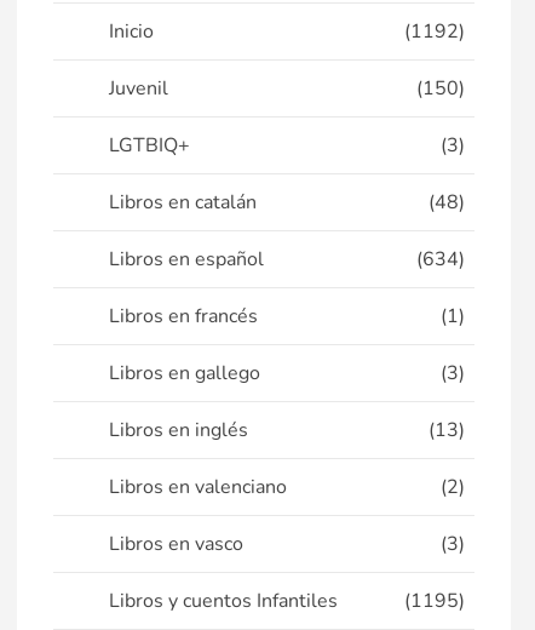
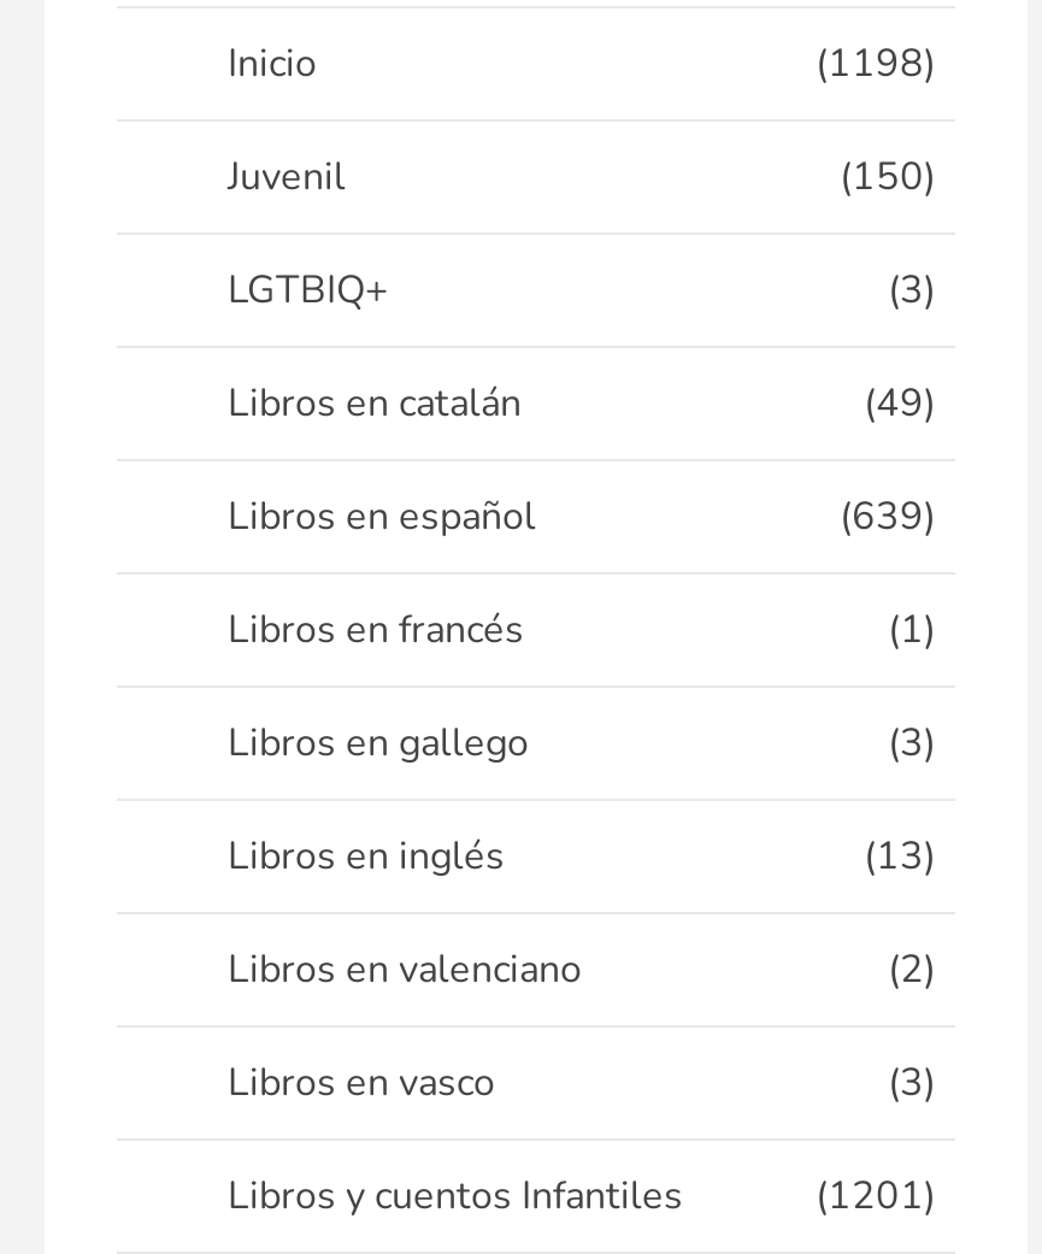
[404,18,465,45] (1192) -> [816,38,936,91] (1198)
[428,189,465,216] (48) -> [864,378,936,431] (49)
[416,246,465,273] (634) -> [840,491,936,544] (639)
[404,588,465,614] (1195) -> [816,1170,936,1223] (1201)

